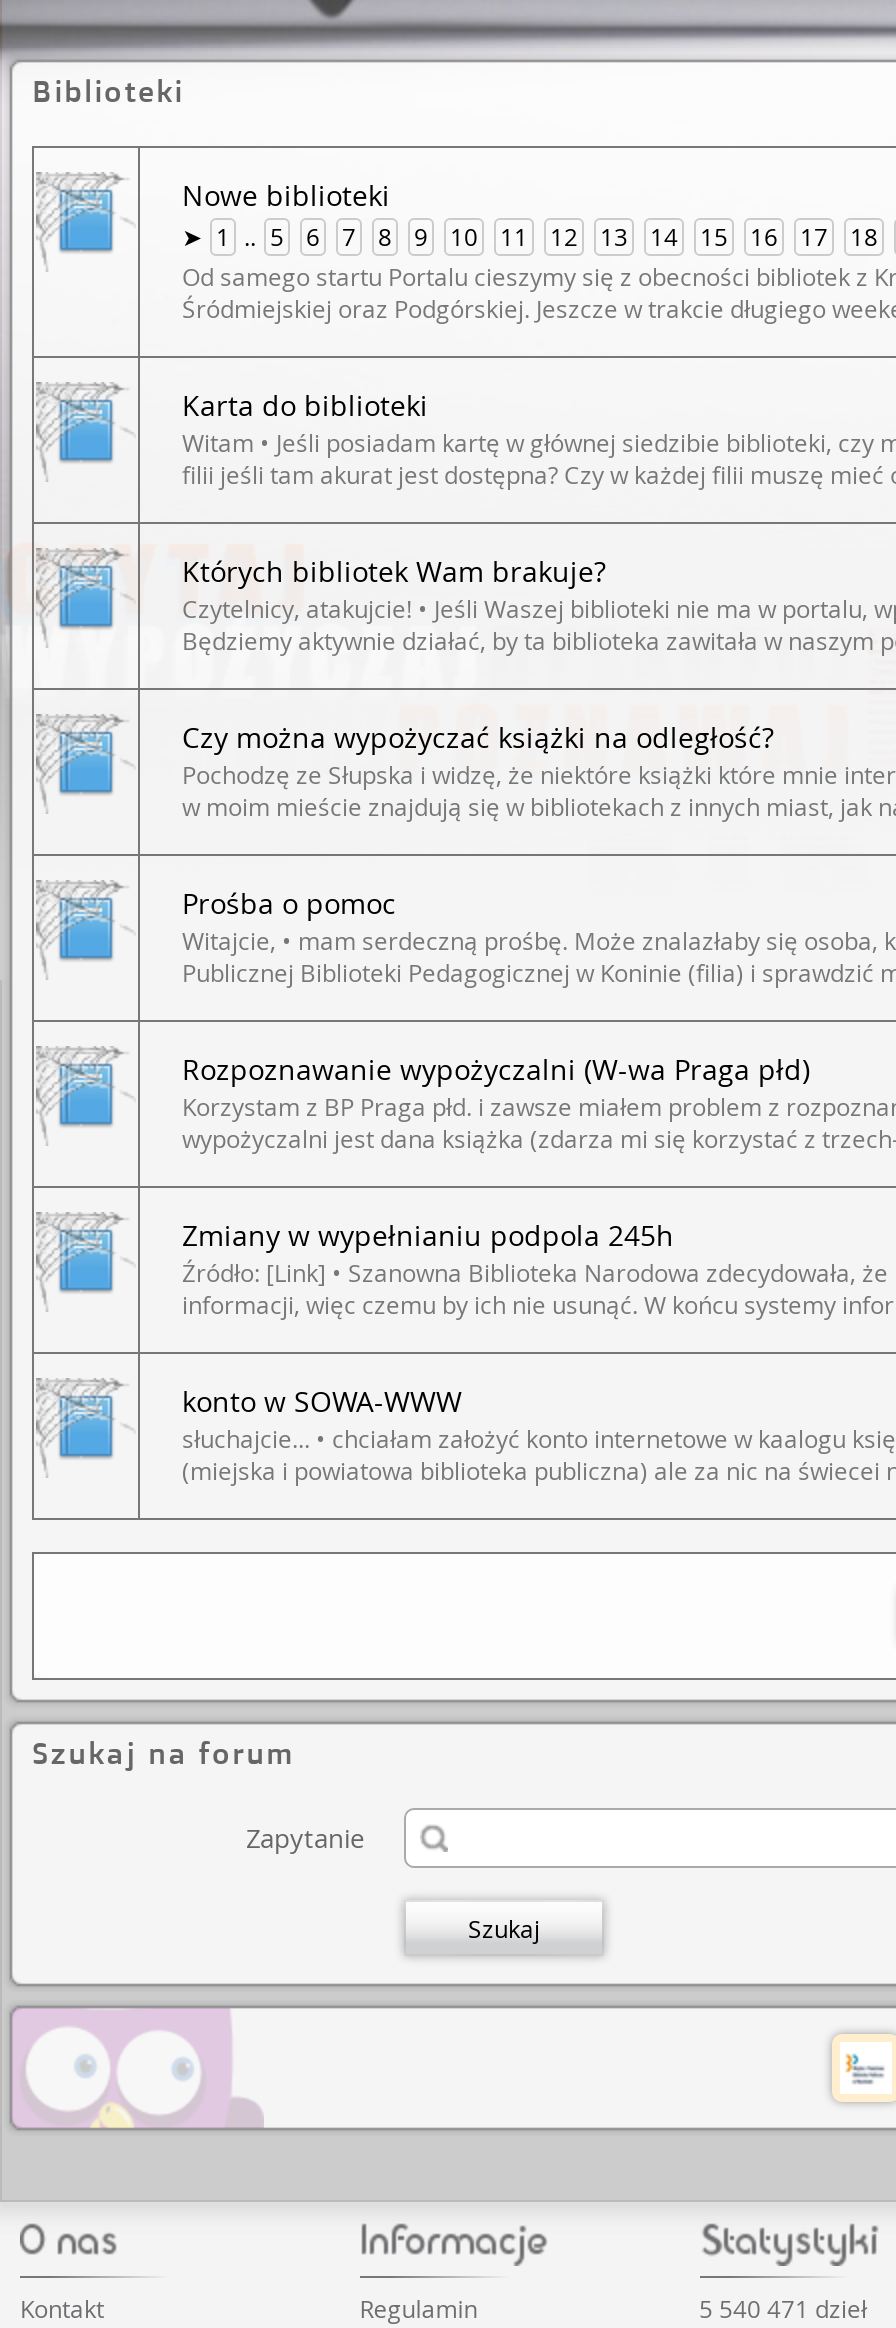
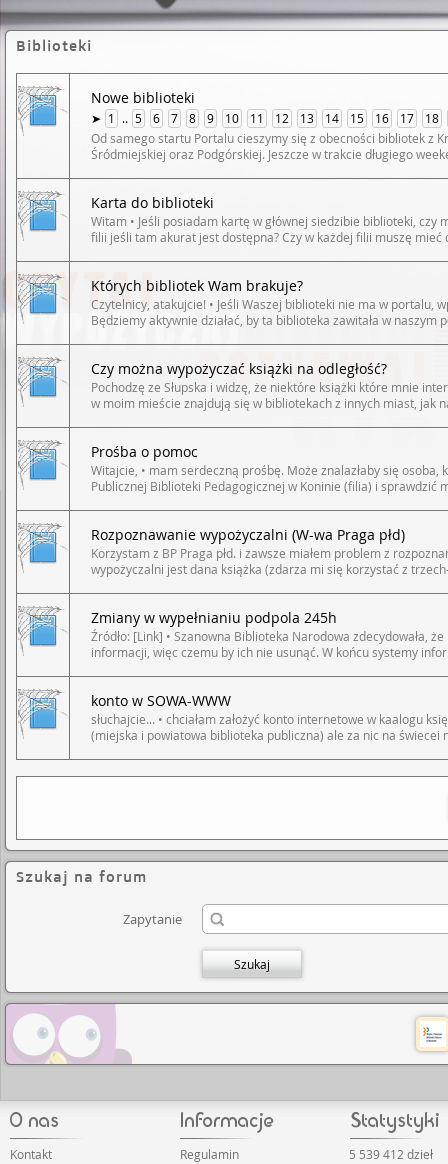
[699,2292,867,2324] 5 540 471 dzieł -> [349,1146,433,1162] 5 539 412 dzieł

